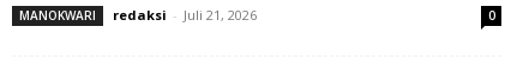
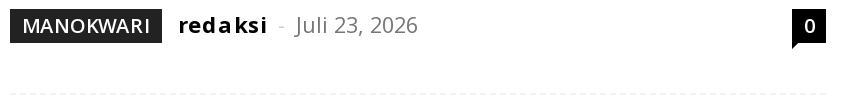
[19,6,257,24] MANOKWARI redaksi - Juli 21, 2026 -> [22,9,418,39] MANOKWARI redaksi - Juli 23, 2026

